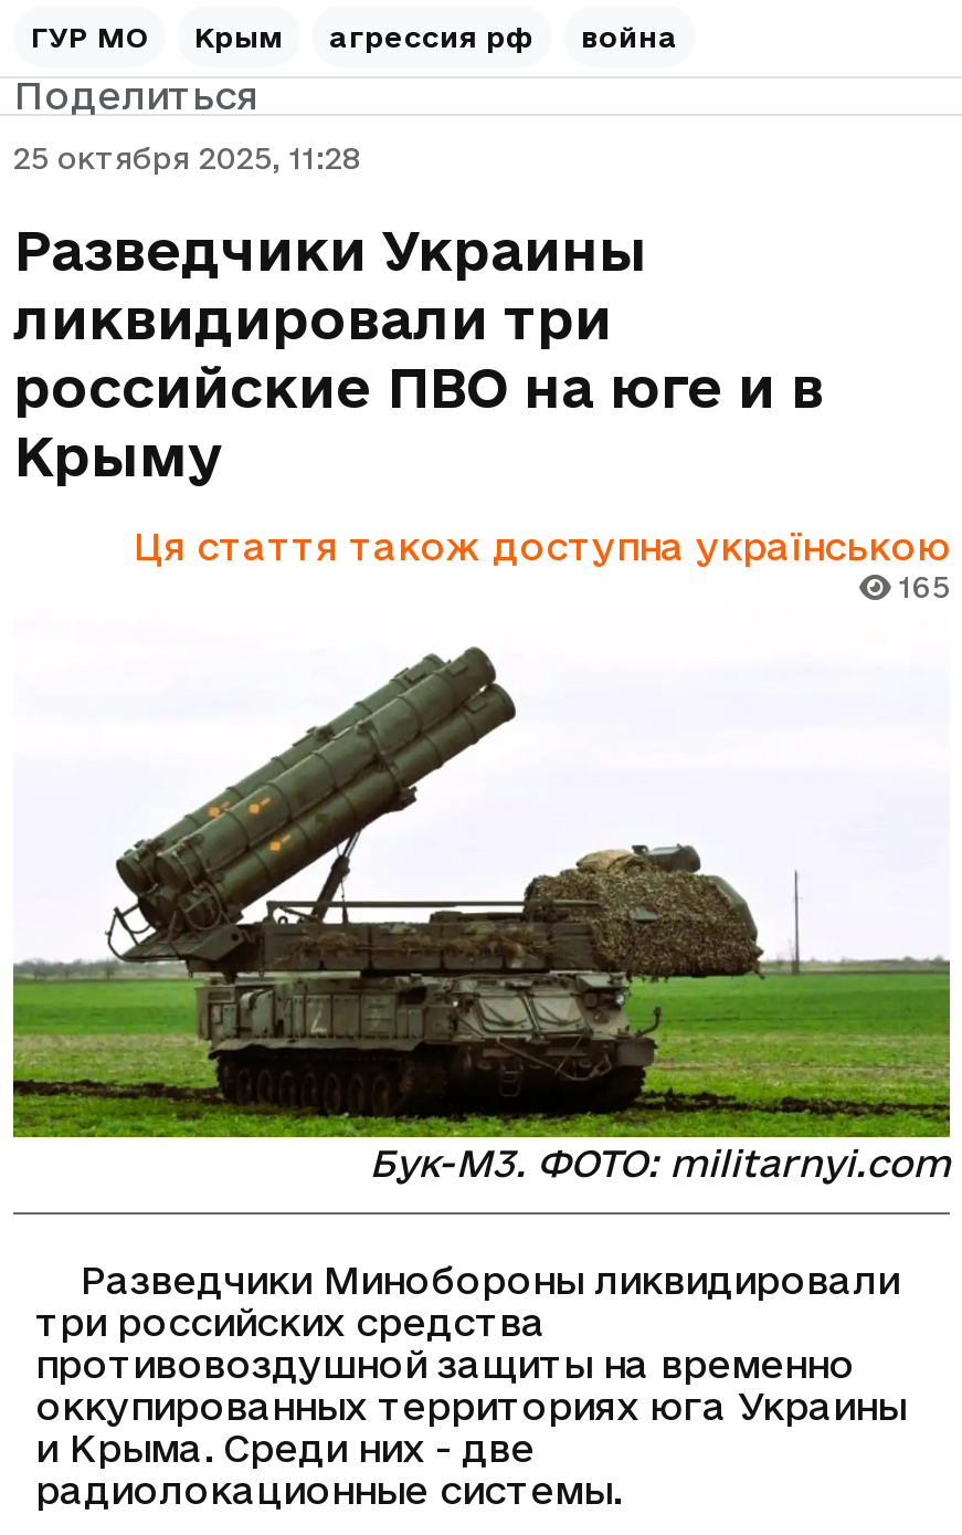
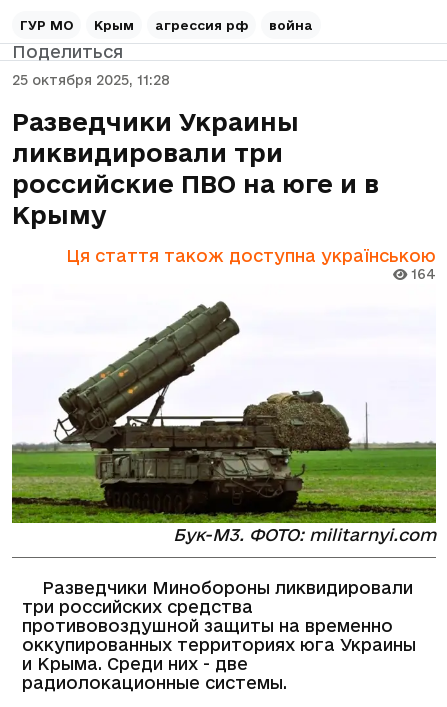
[890,569,950,604] 165 -> [407,266,436,282] 164

